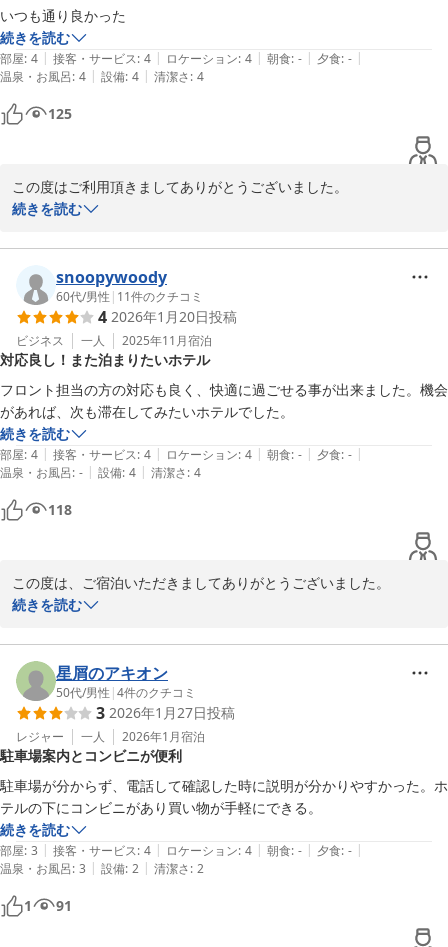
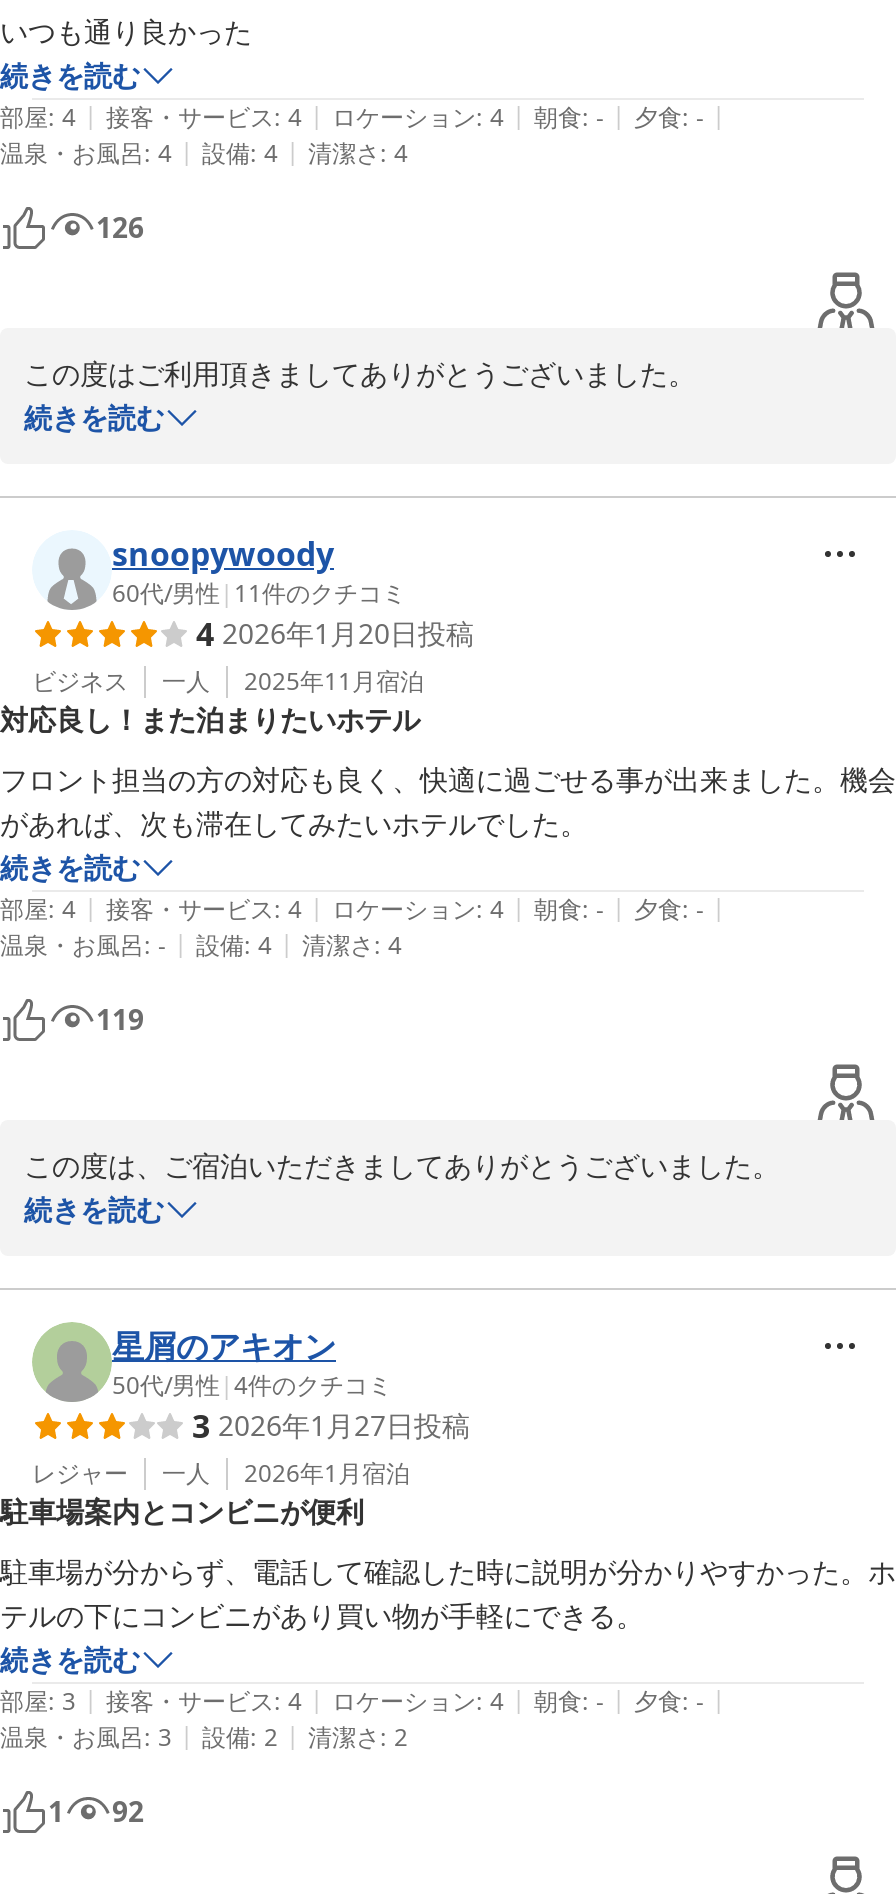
[48,104,72,123] 125 -> [96,208,144,246] 126
[48,500,72,519] 118 -> [96,1000,144,1038] 119
[24,896,72,915] 1 91 -> [48,1792,144,1830] 1 92

